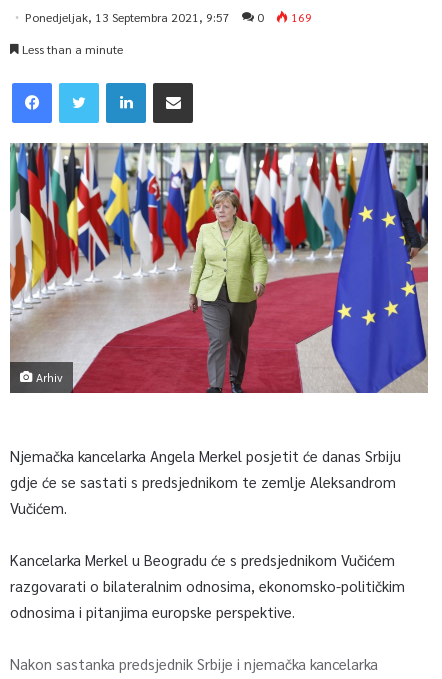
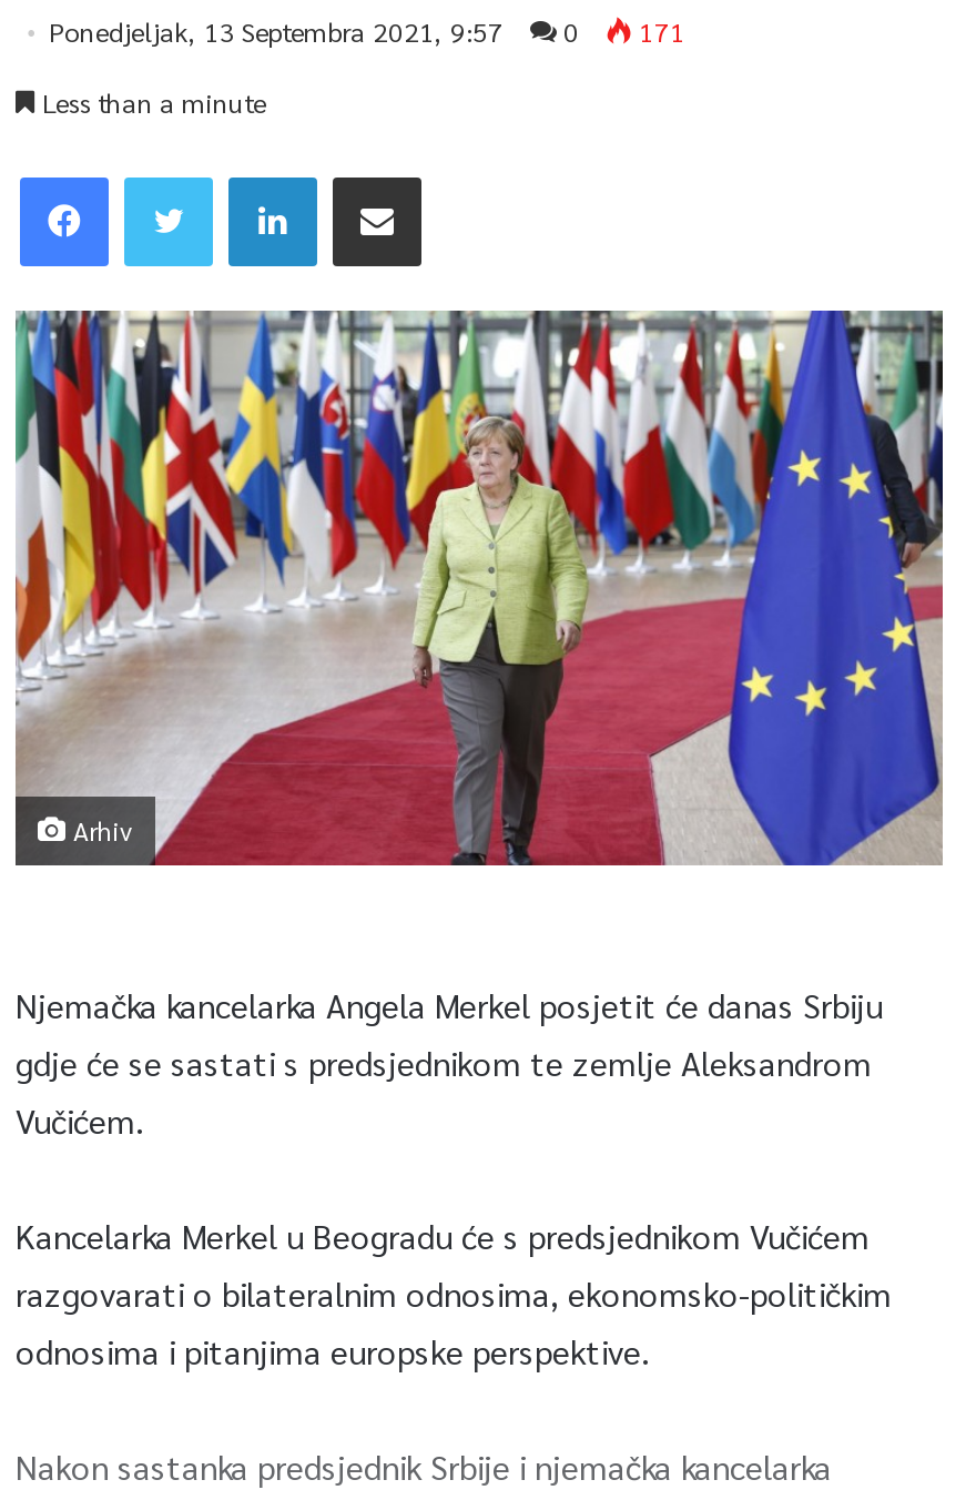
[25,9,312,25] Ponedjeljak, 13 Septembra 2021, 9:57 0 169 -> [49,12,685,48] Ponedjeljak, 13 Septembra 2021, 9:57 0 171

